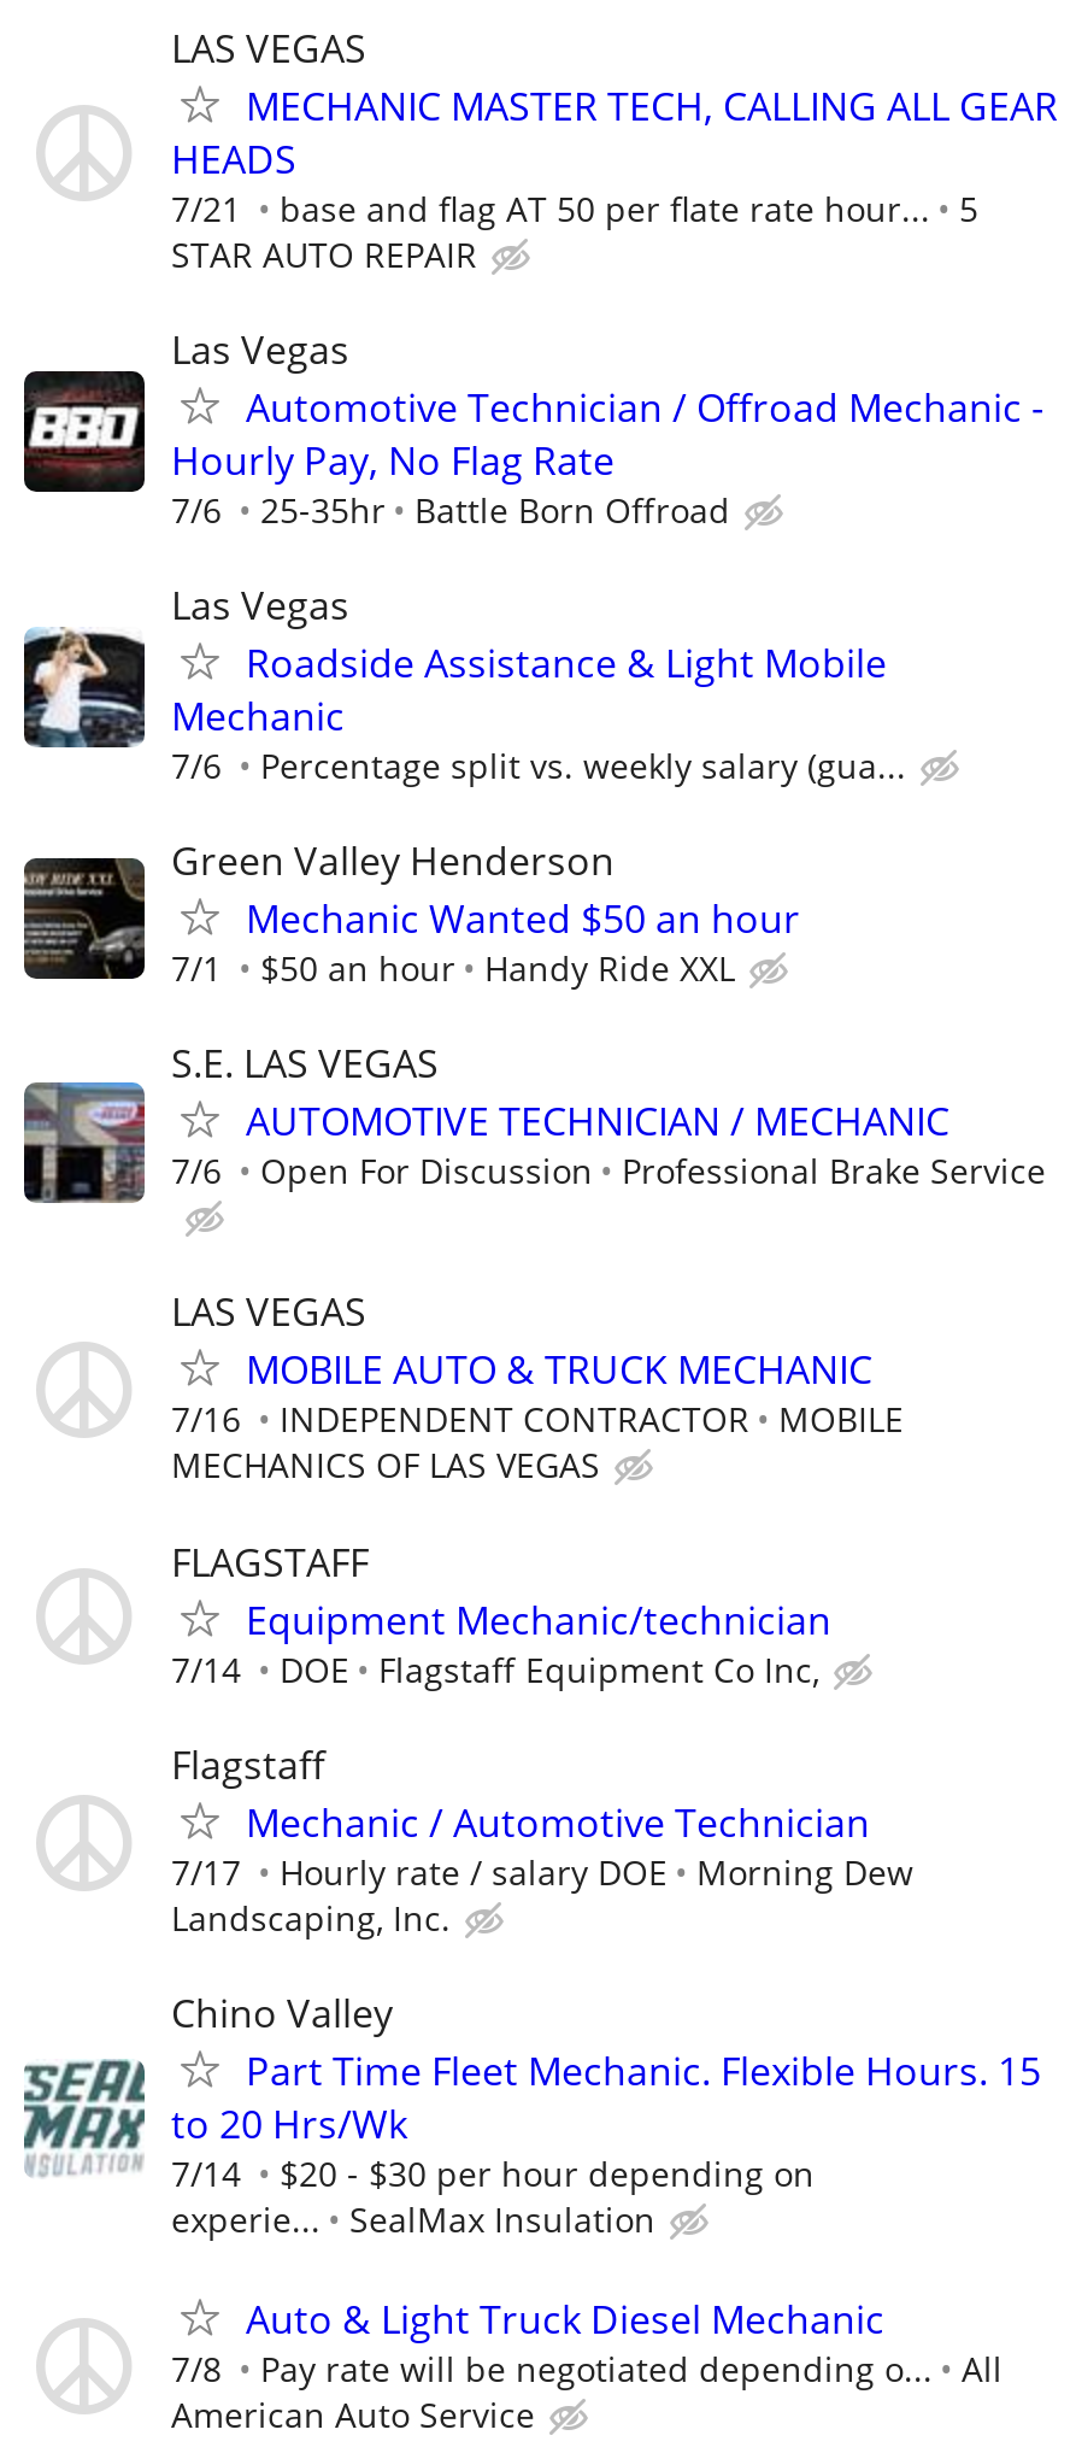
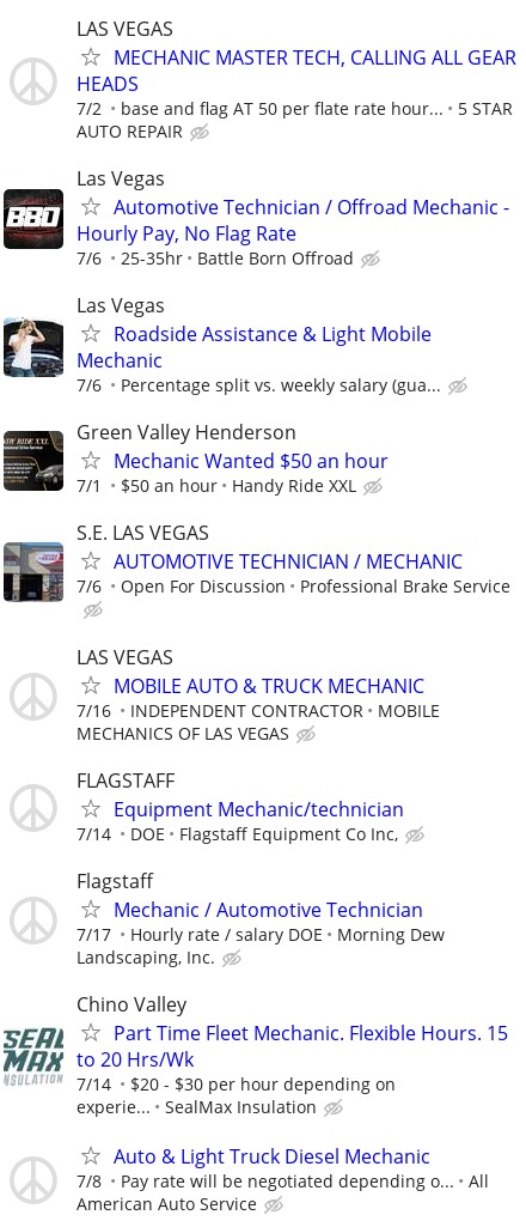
[171,185,241,231] 7/21 -> [77,97,102,119] 7/2

